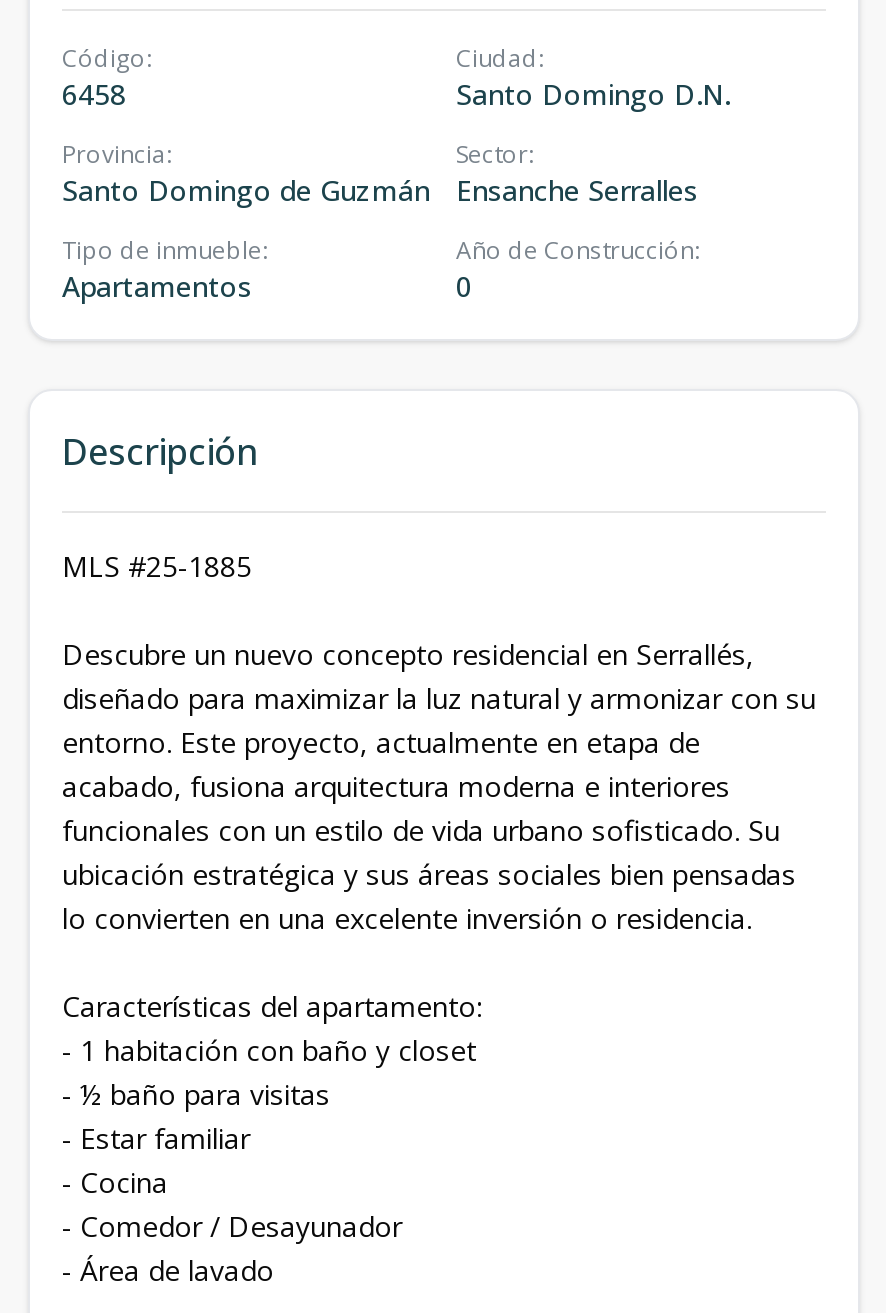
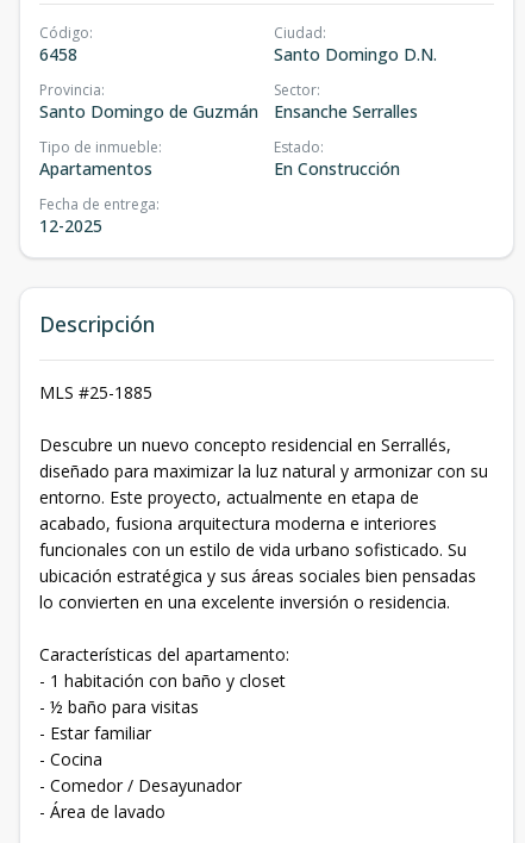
[456,233,700,305] Año de Construcción: | 0 -> [39,137,400,237] Estado: | En Construcción | Fecha de entrega: | 12-2025

